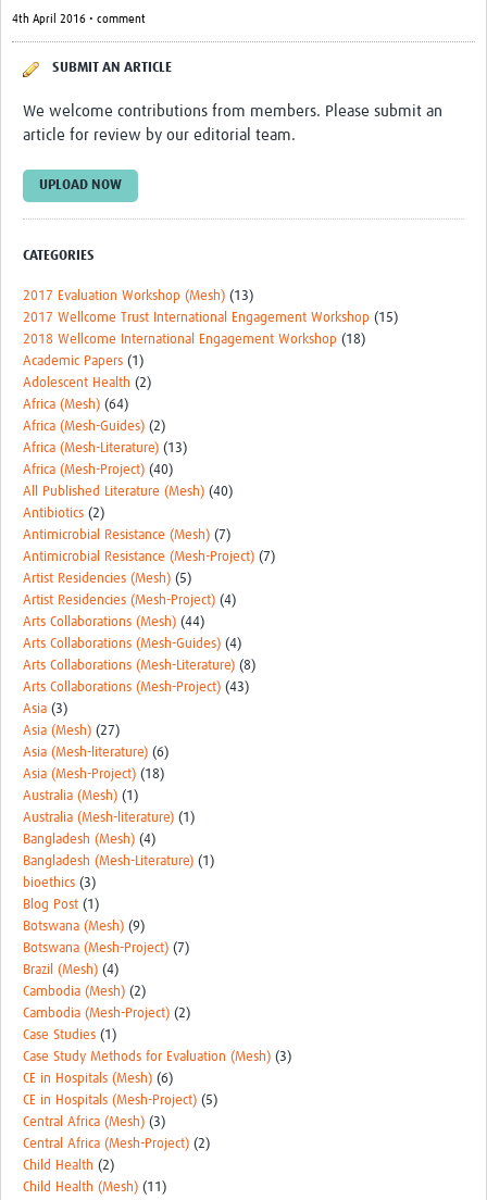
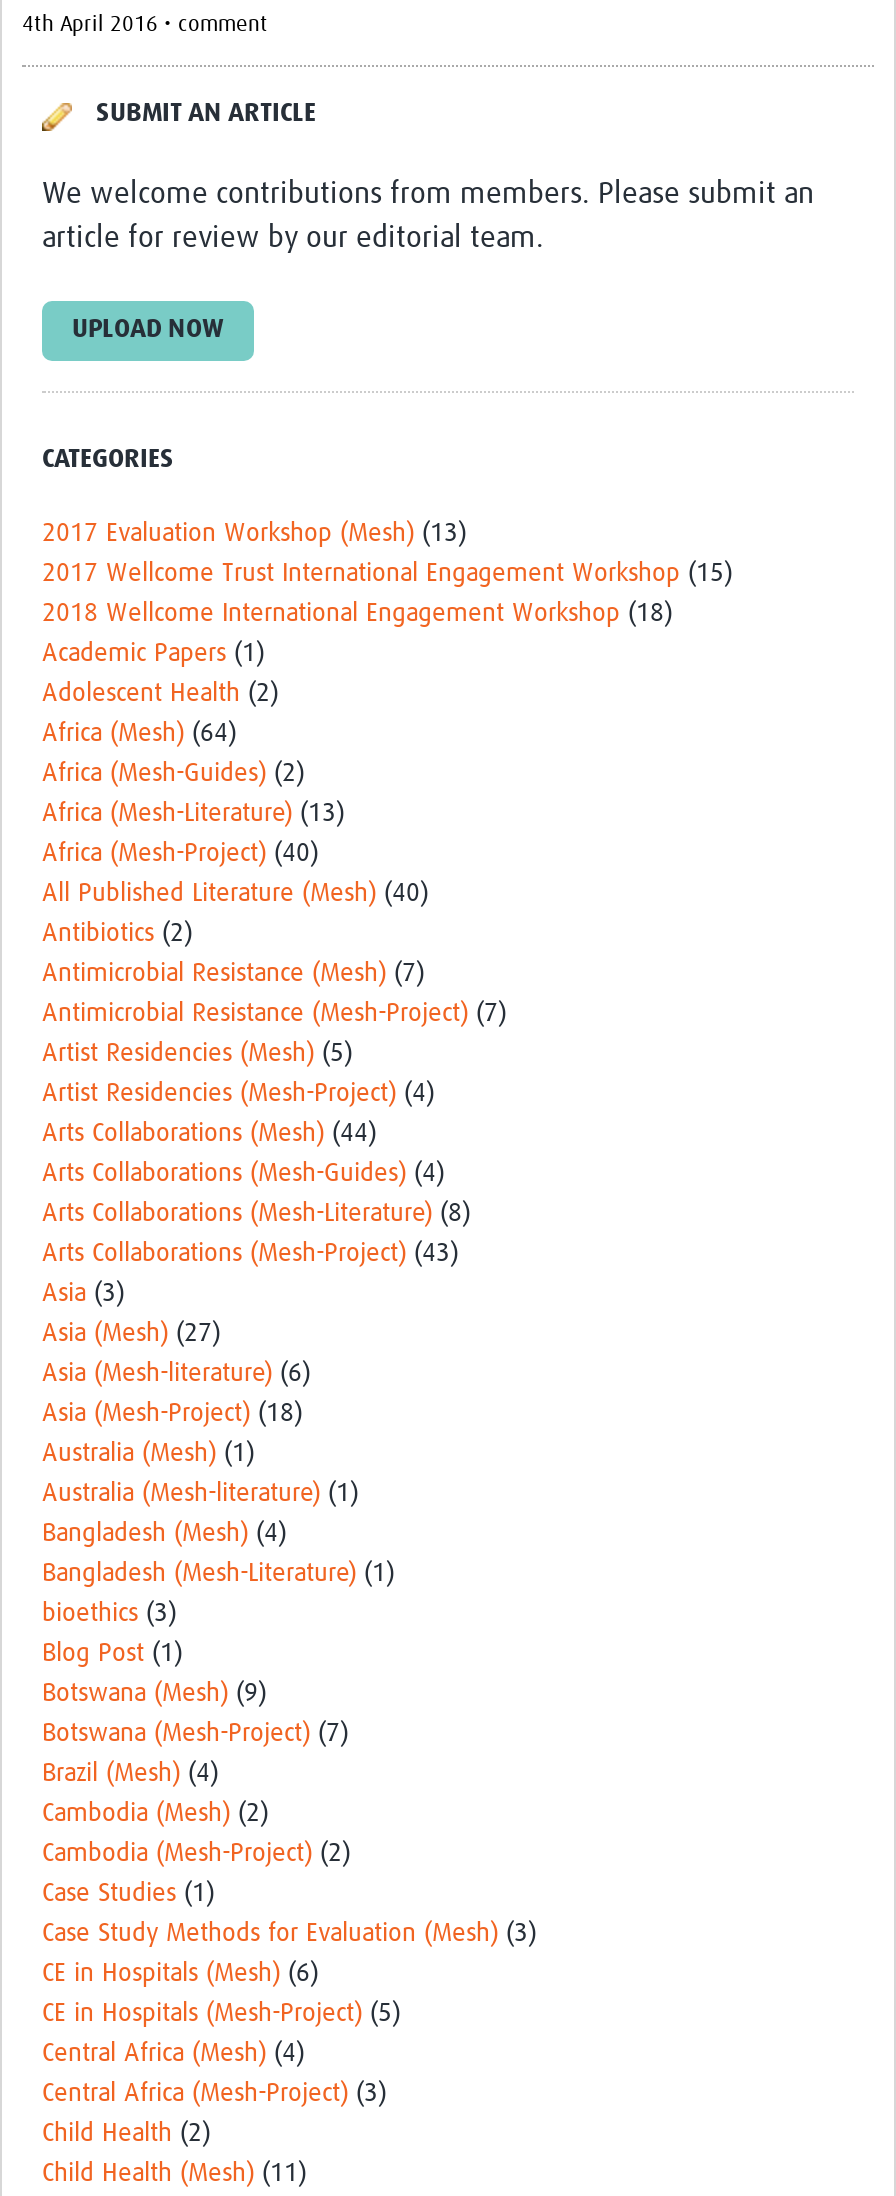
[23,1115,165,1129] Central Africa (Mesh) (3) -> [42,2041,304,2067] Central Africa (Mesh) (4)
[23,1137,210,1151] Central Africa (Mesh-Project) (2) -> [42,2081,386,2107] Central Africa (Mesh-Project) (3)

